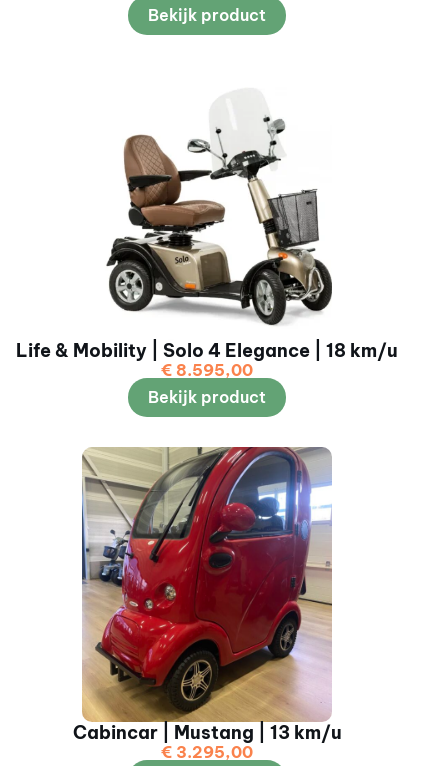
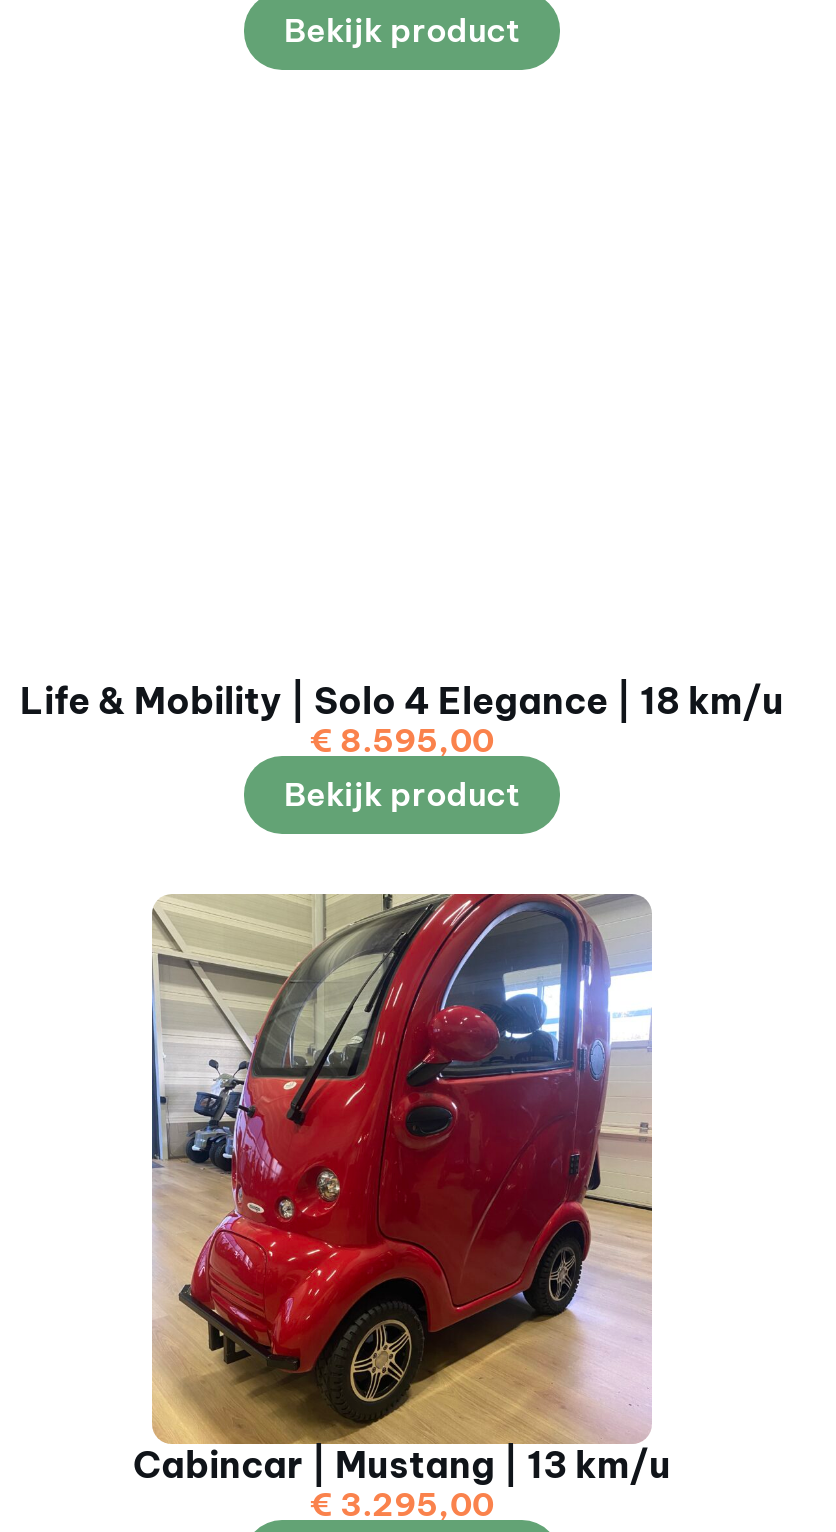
[106,114,333,326] [image] -> none

